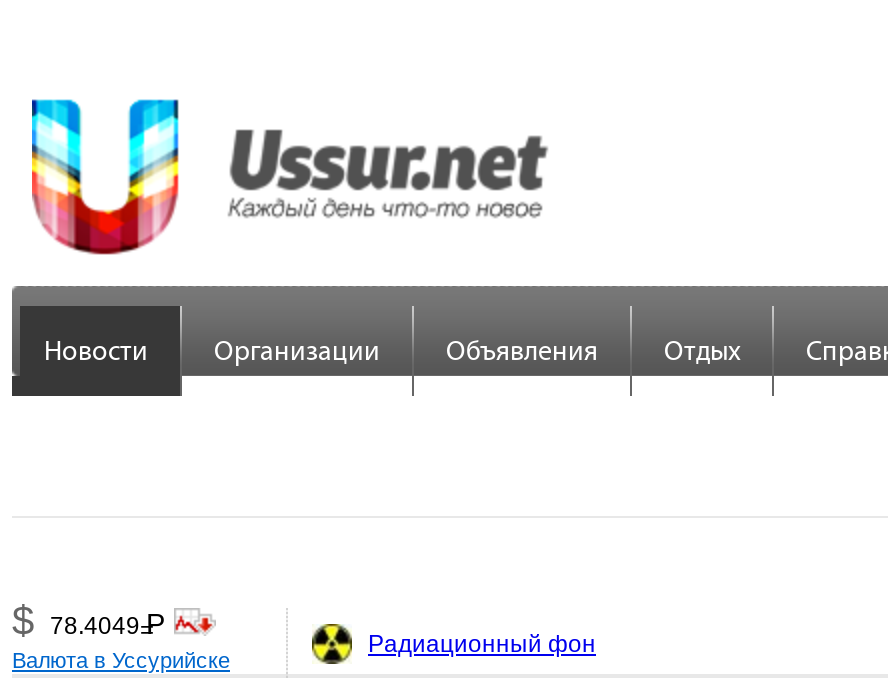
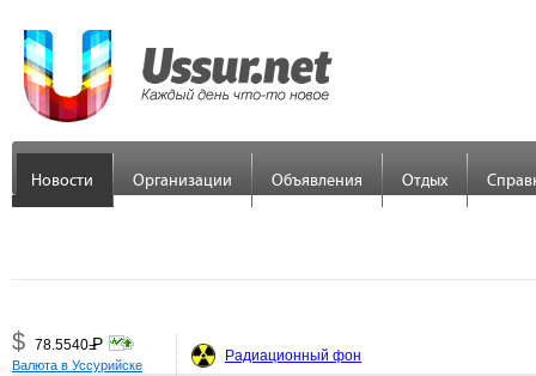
[12,598,164,644] $ 78.4049= Р -> [12,328,103,356] $ 78.5540= Р

